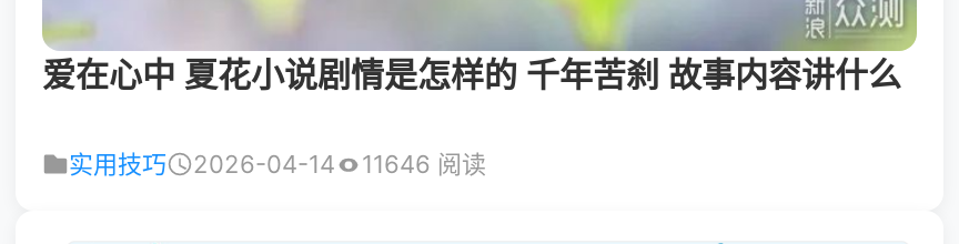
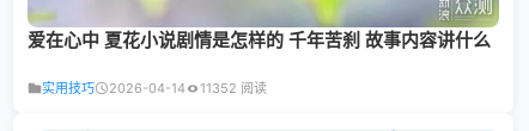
[69,153,486,177] 实用技巧 2026-04-14 11646 阅读 -> [42,82,267,95] 实用技巧 2026-04-14 11352 阅读

